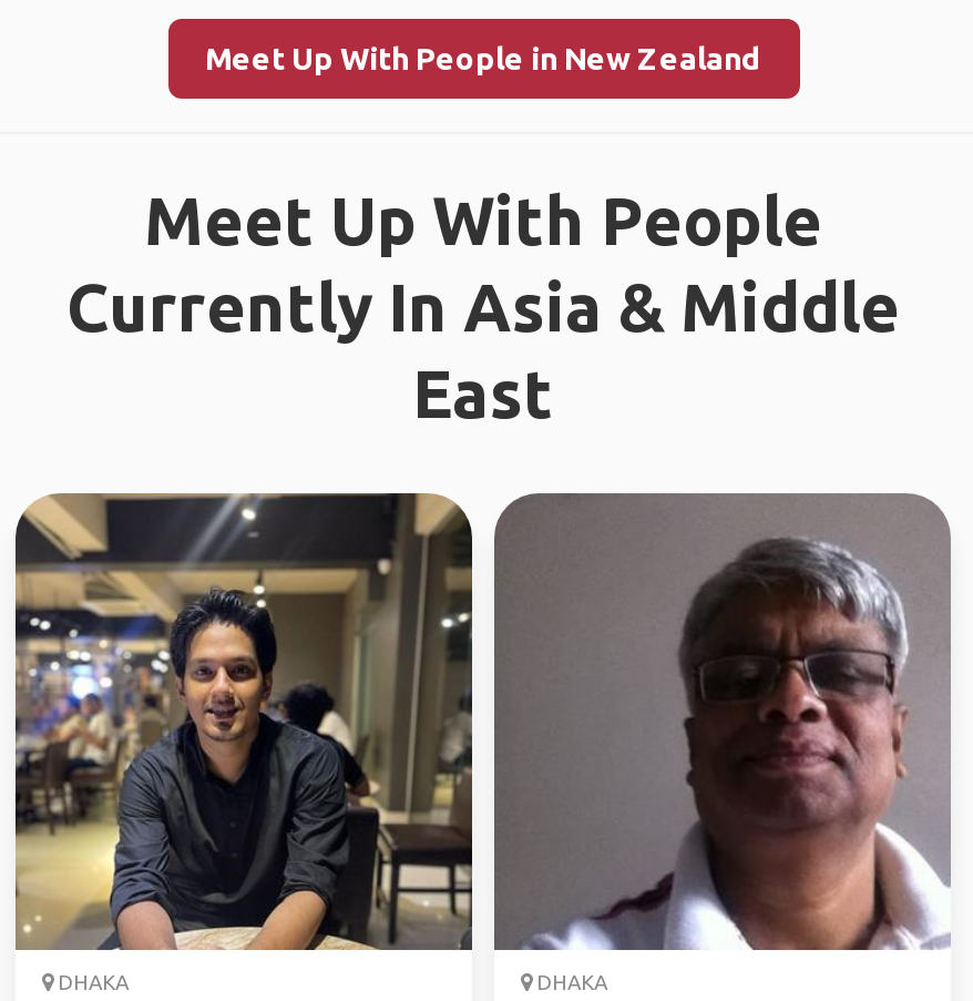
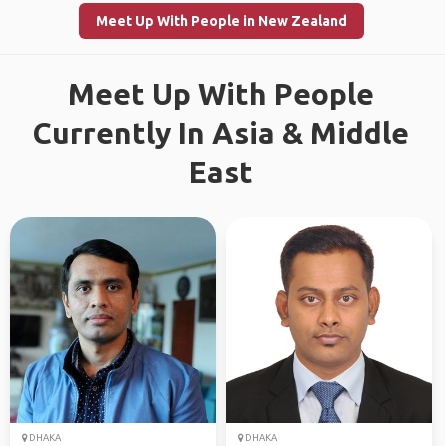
[13,491,474,952] [image] -> [10,216,217,424] [image]
[492,491,953,952] [image] -> [226,217,433,424] [image]

